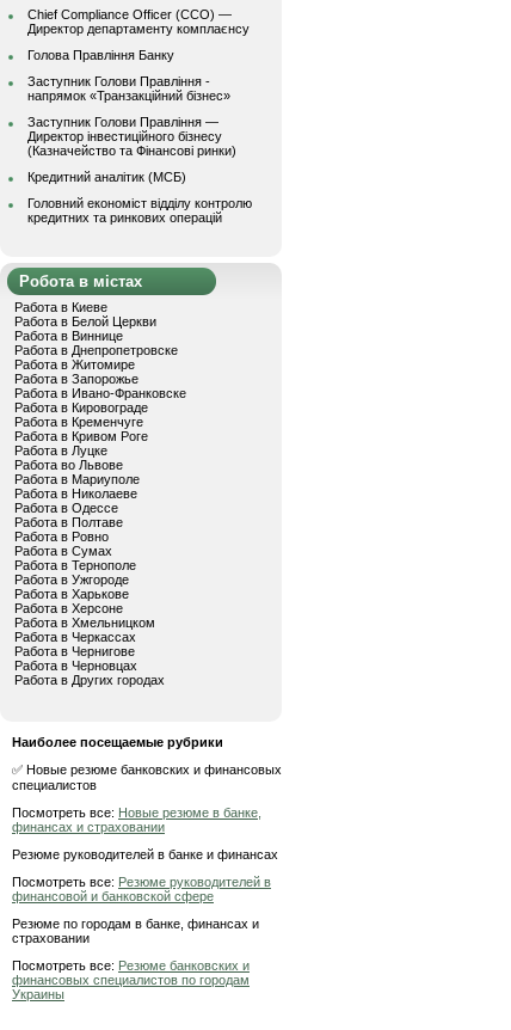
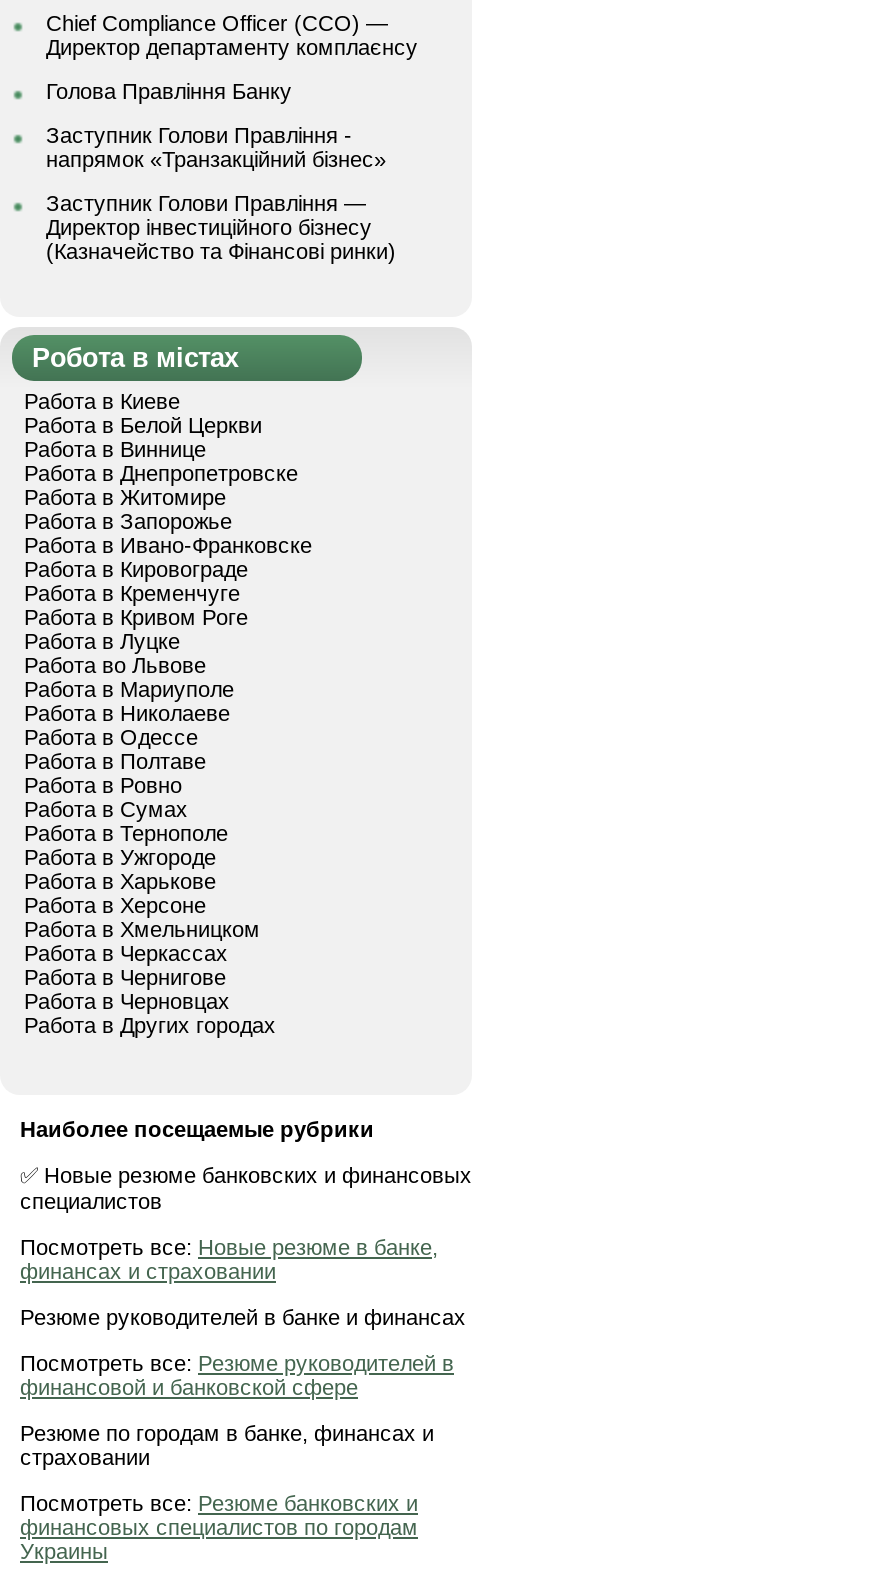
[27,170,252,225] Кредитний аналітик (МСБ) | Головний економіст відділу контролю | кредитних та ринкових операцій -> none

